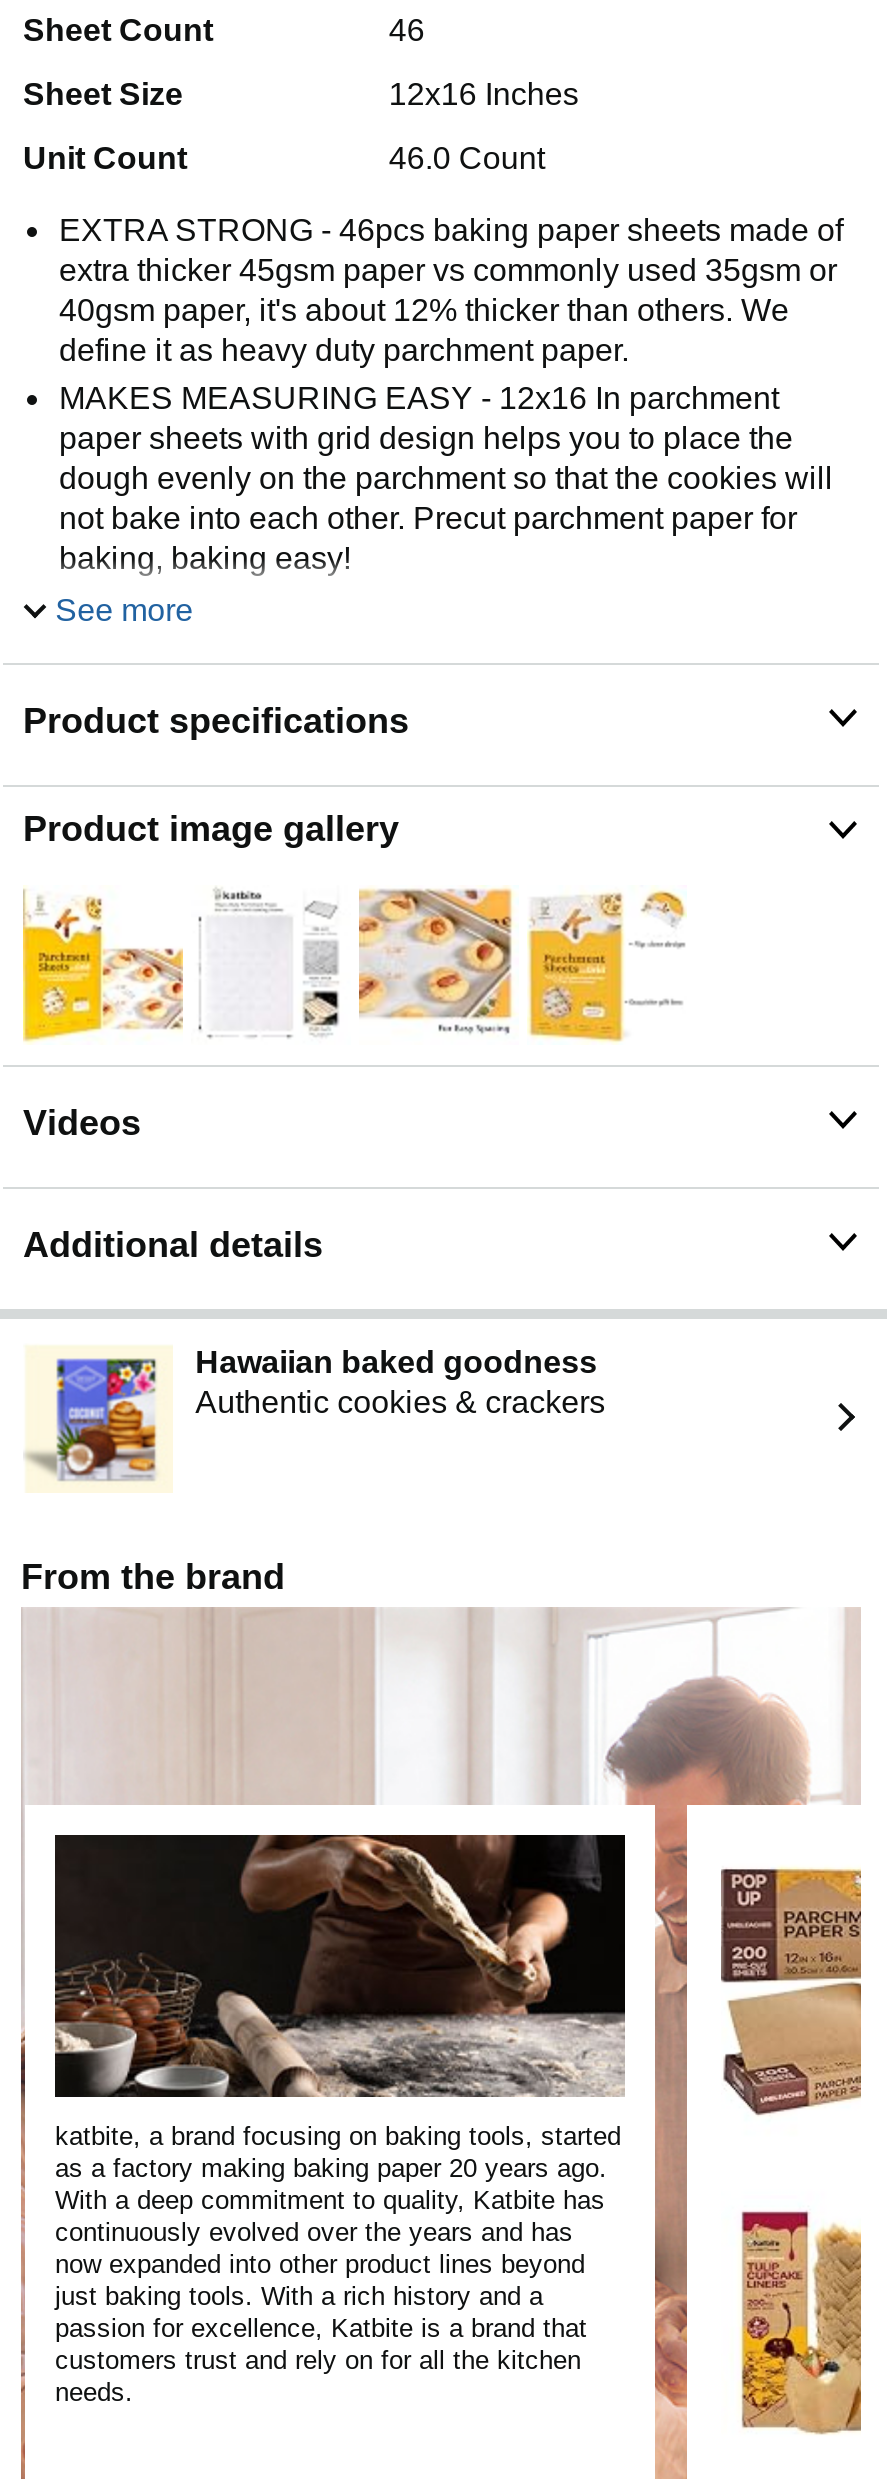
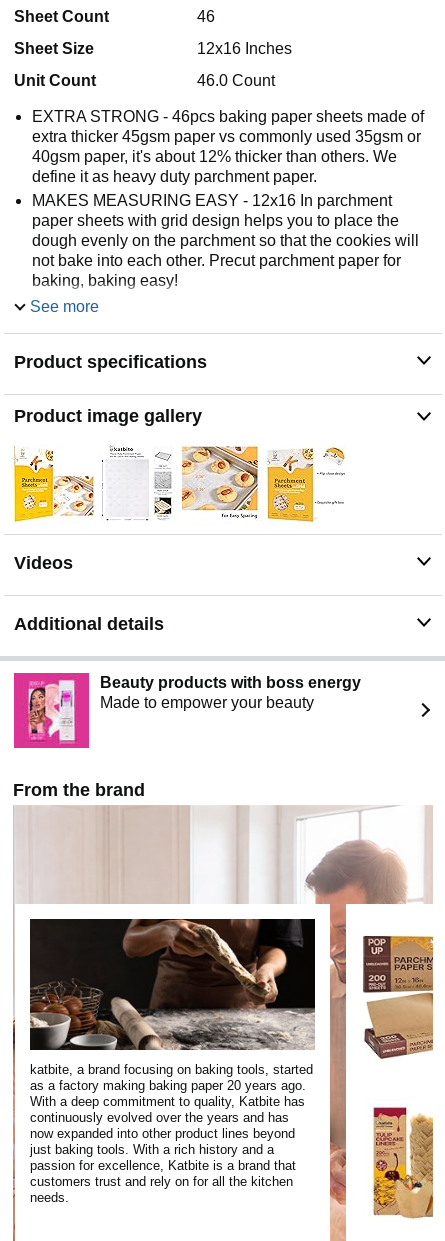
[23,1343,605,1493] [image] | Hawaiian baked goodness | Authentic cookies & crackers -> [13,672,361,749] [image] | Beauty products with boss energy | Made to empower your beauty

